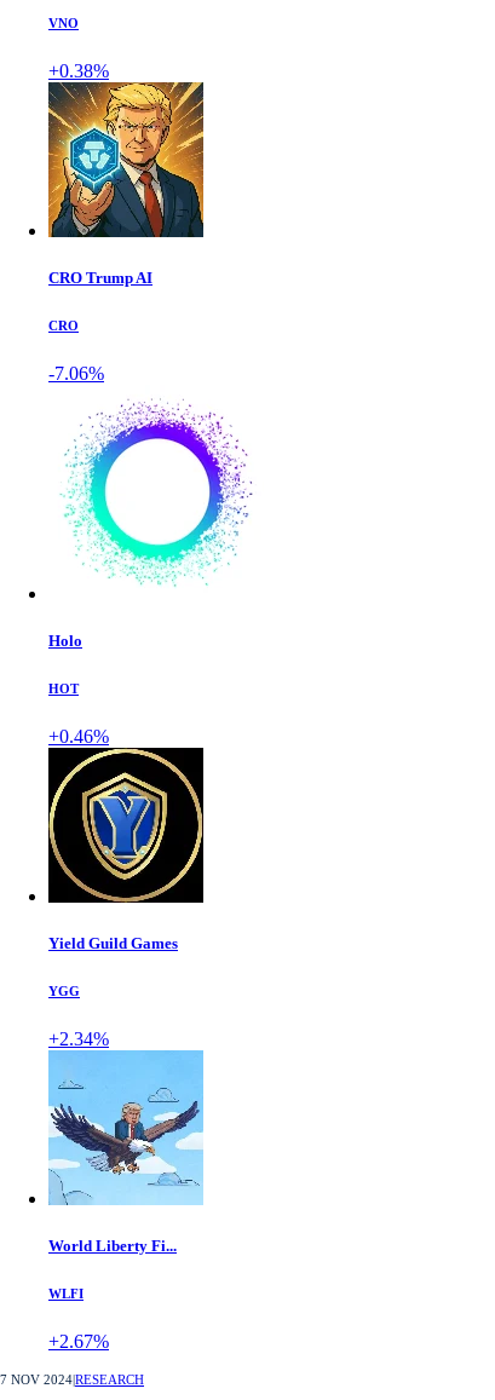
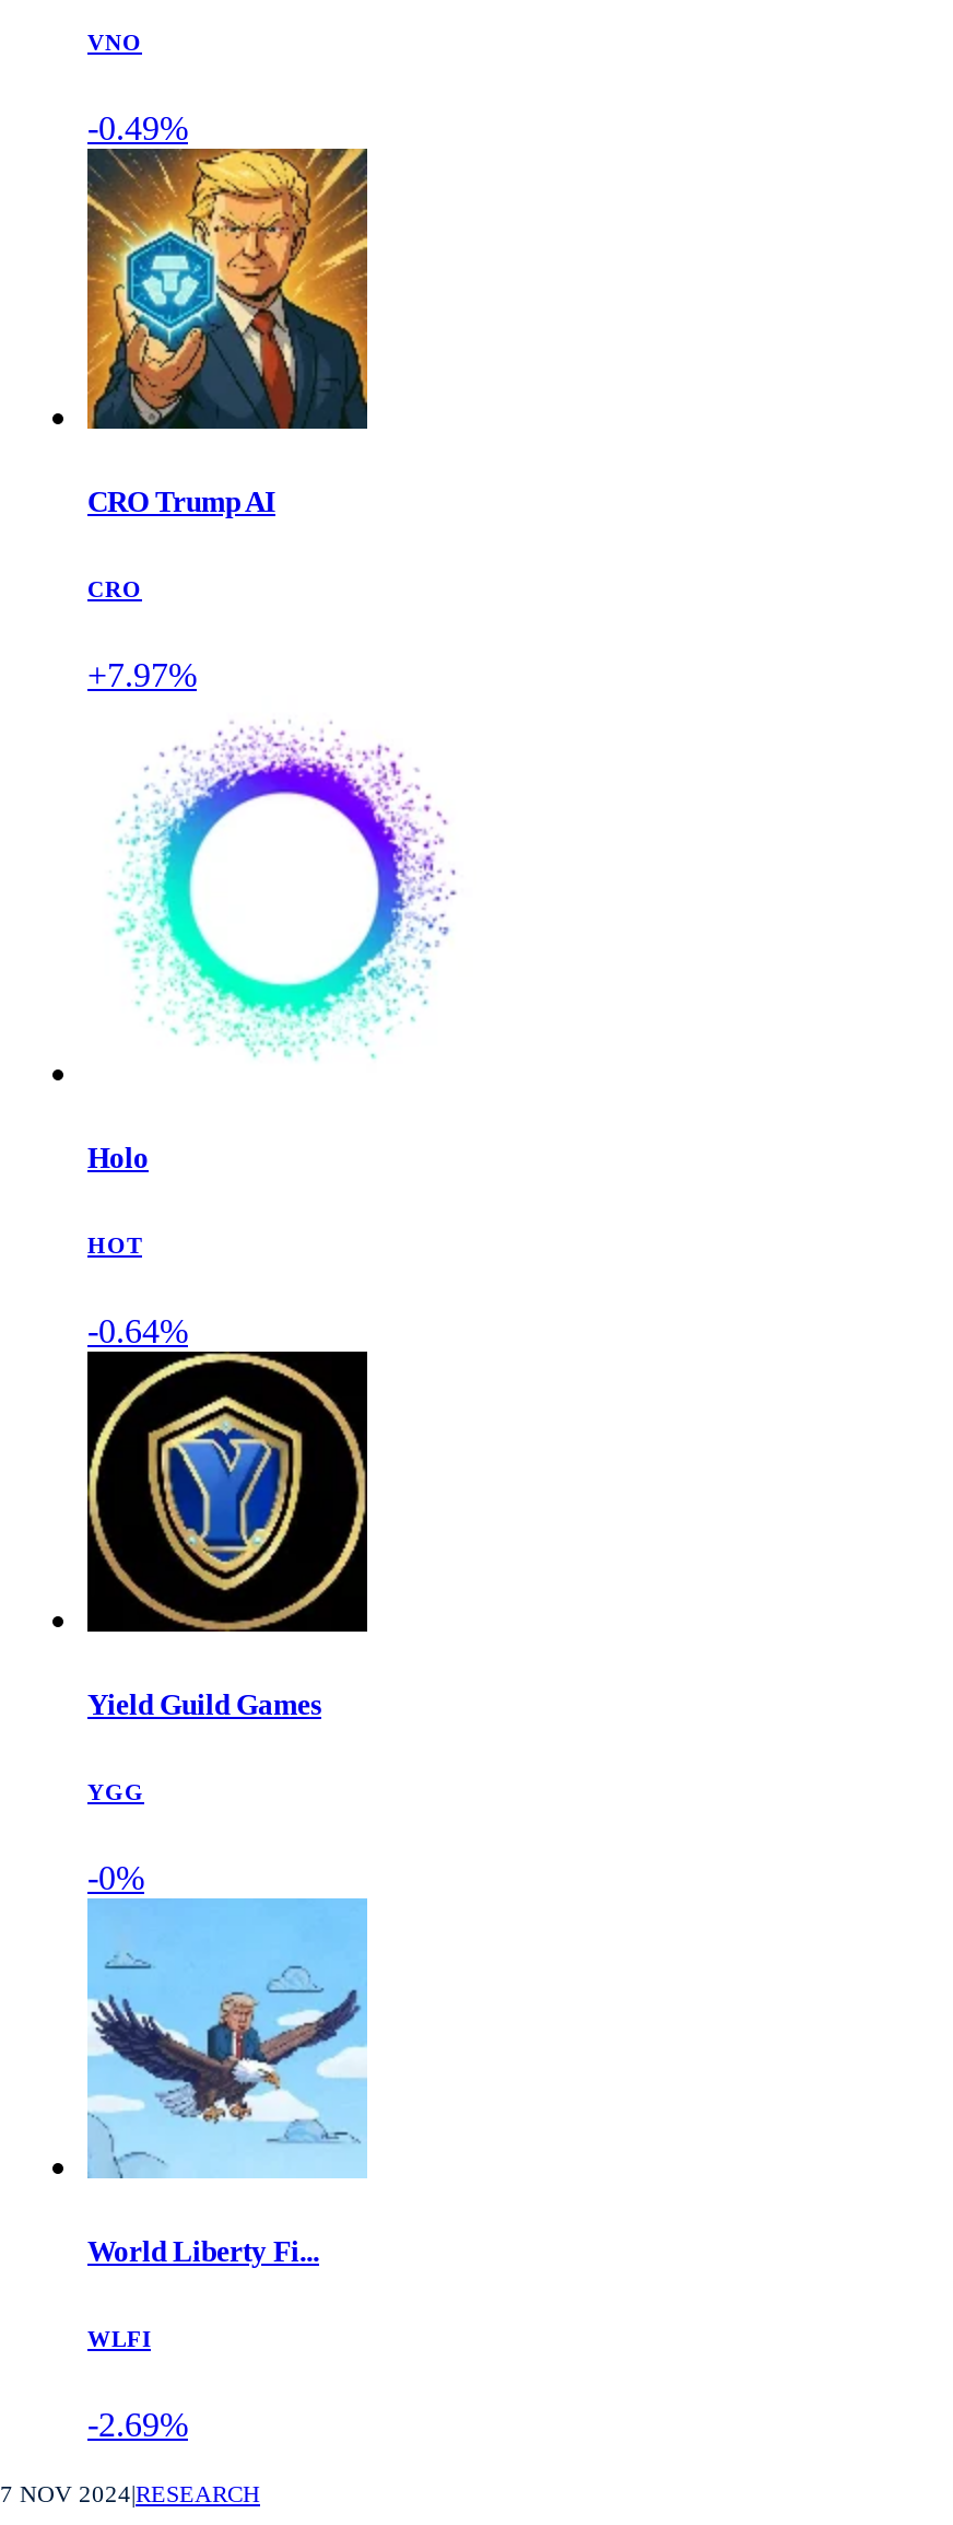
[48,60,109,81] +0.38% -> [87,109,188,146] -0.49%
[48,363,104,384] -7.06% -> [87,656,197,693] +7.97%
[48,726,109,747] +0.46% -> [87,1312,188,1350] -0.64%
[48,1029,109,1049] +2.34% -> [87,1859,144,1897] -0%
[48,1331,109,1352] +2.67% -> [87,2406,188,2444] -2.69%

